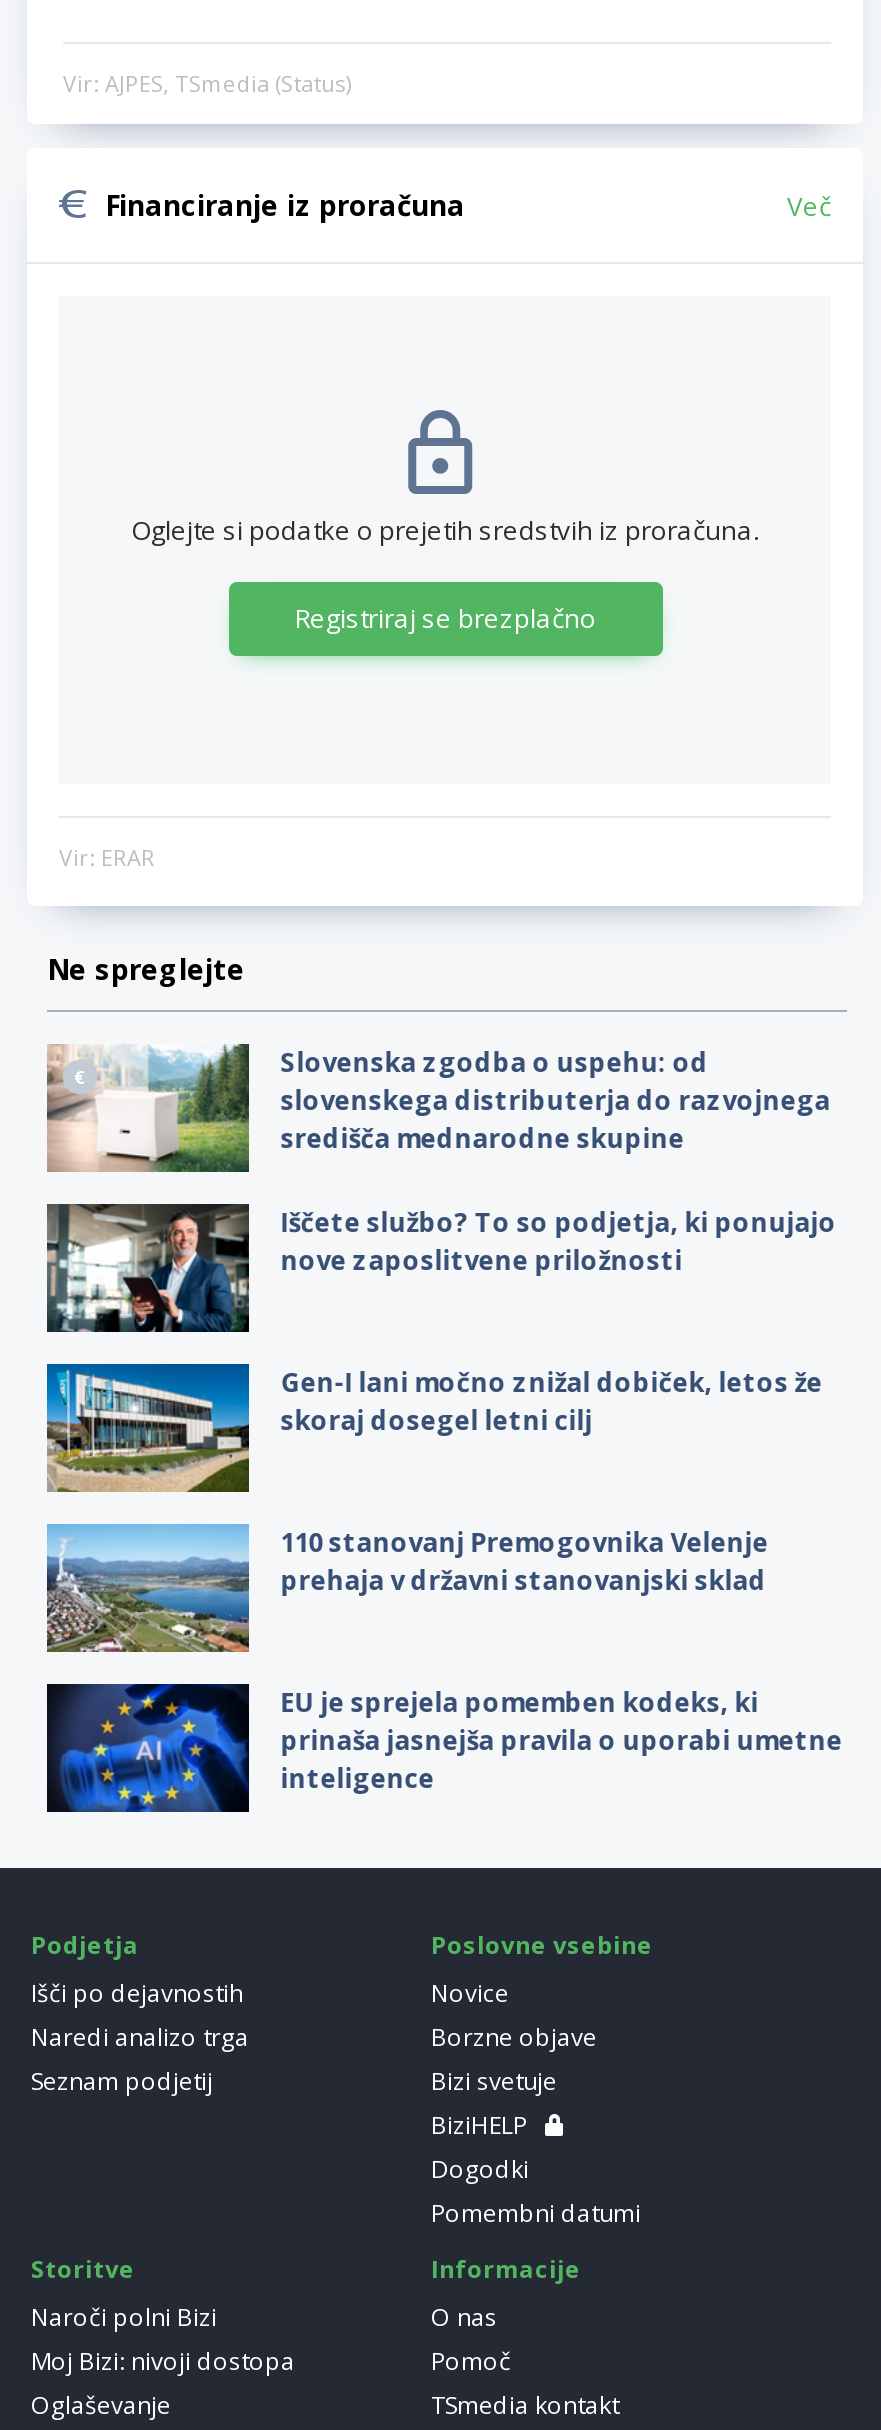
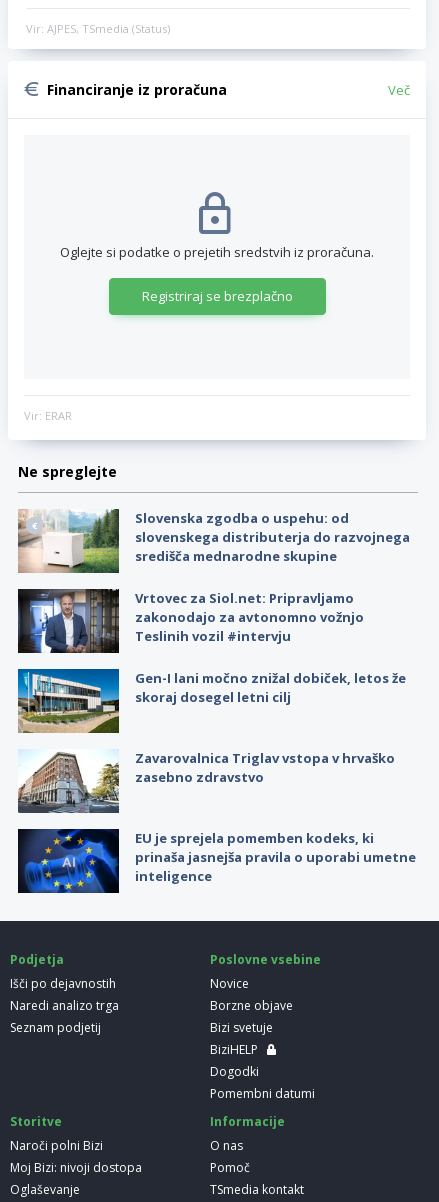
[45,1204,837,1334] [image] | Iščete službo? To so podjetja, ki ponujajo | nove zaposlitvene priložnosti -> [17,589,364,654] [image] | Vrtovec za Siol.net: Pripravljamo | zakonodajo za avtonomno vožnjo | Teslinih vozil #intervju
[45,1522,769,1654] [image] | 110 stanovanj Premogovnika Velenje | prehaja v državni stanovanjski sklad -> [18,749,395,814] [image] | Zavarovalnica Triglav vstopa v hrvaško | zasebno zdravstvo

